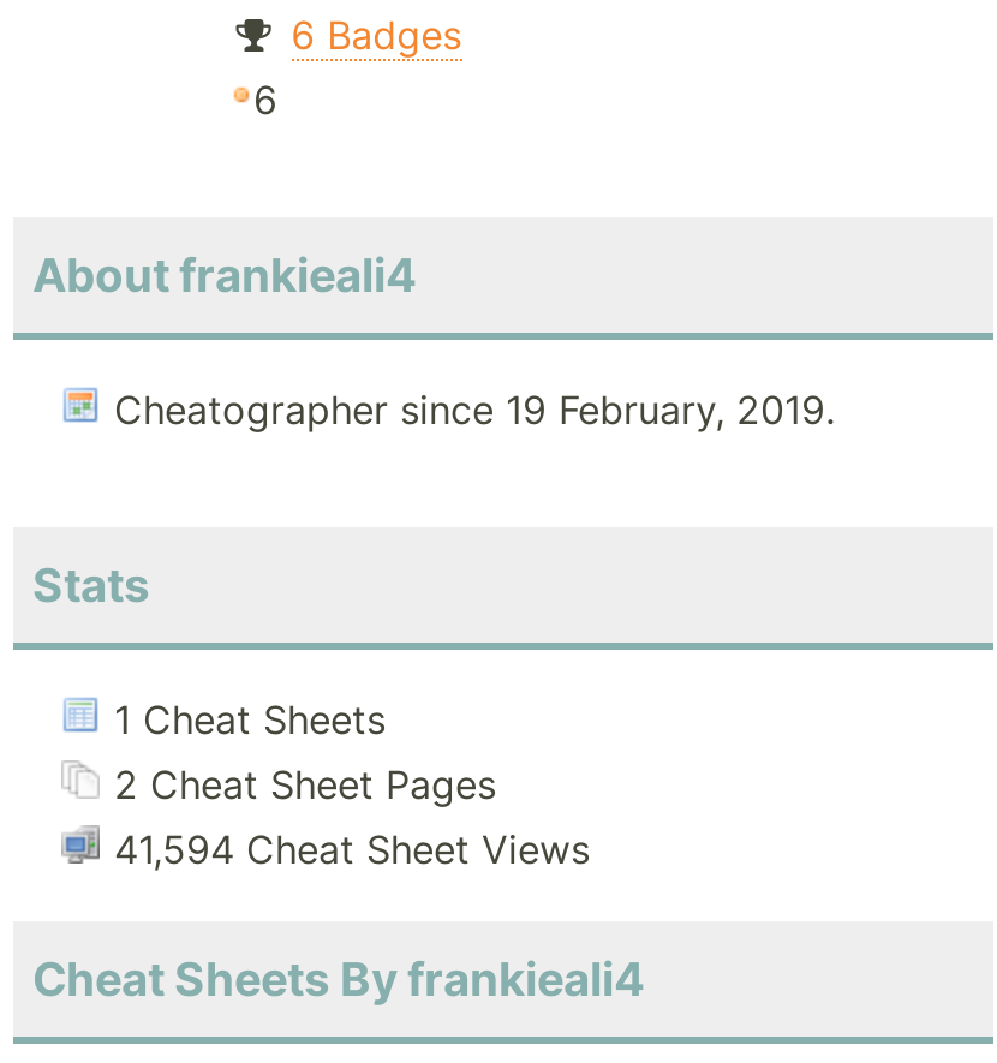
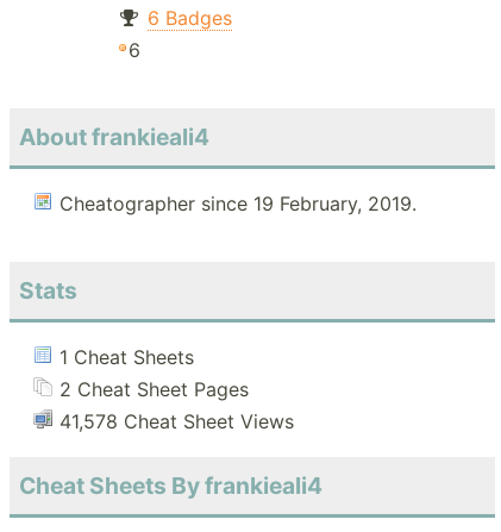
[114,825,590,873] 41,594 Cheat Sheet Views -> [60,410,294,433] 41,578 Cheat Sheet Views

